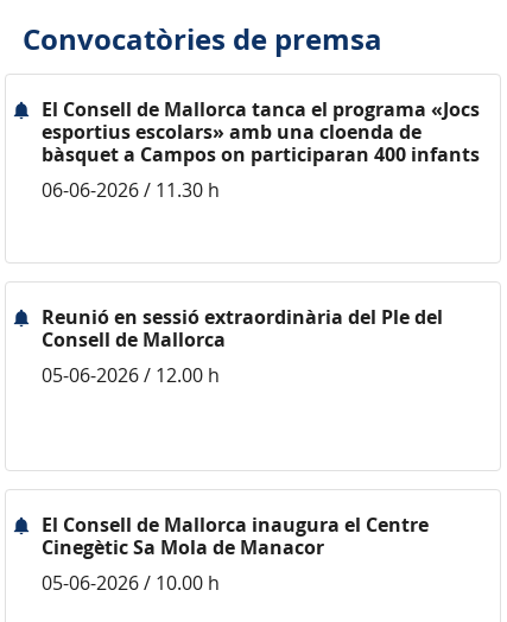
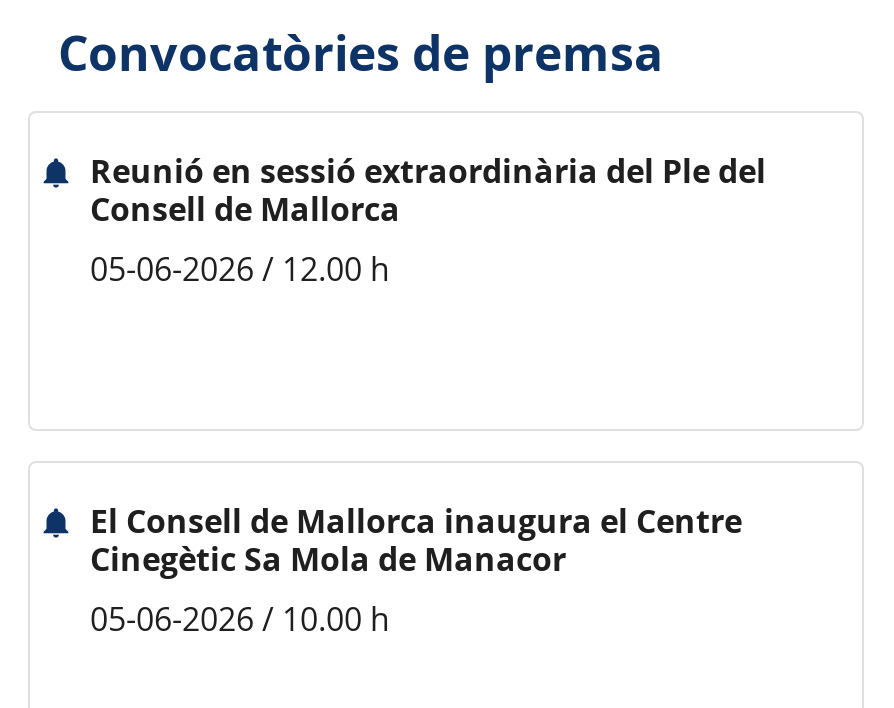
[42,96,480,203] El Consell de Mallorca tanca el programa «Jocs | esportius escolars» amb una cloenda de | bàsquet a Campos on participaran 400 infants | 06-06-2026 / 11.30 h -> none

